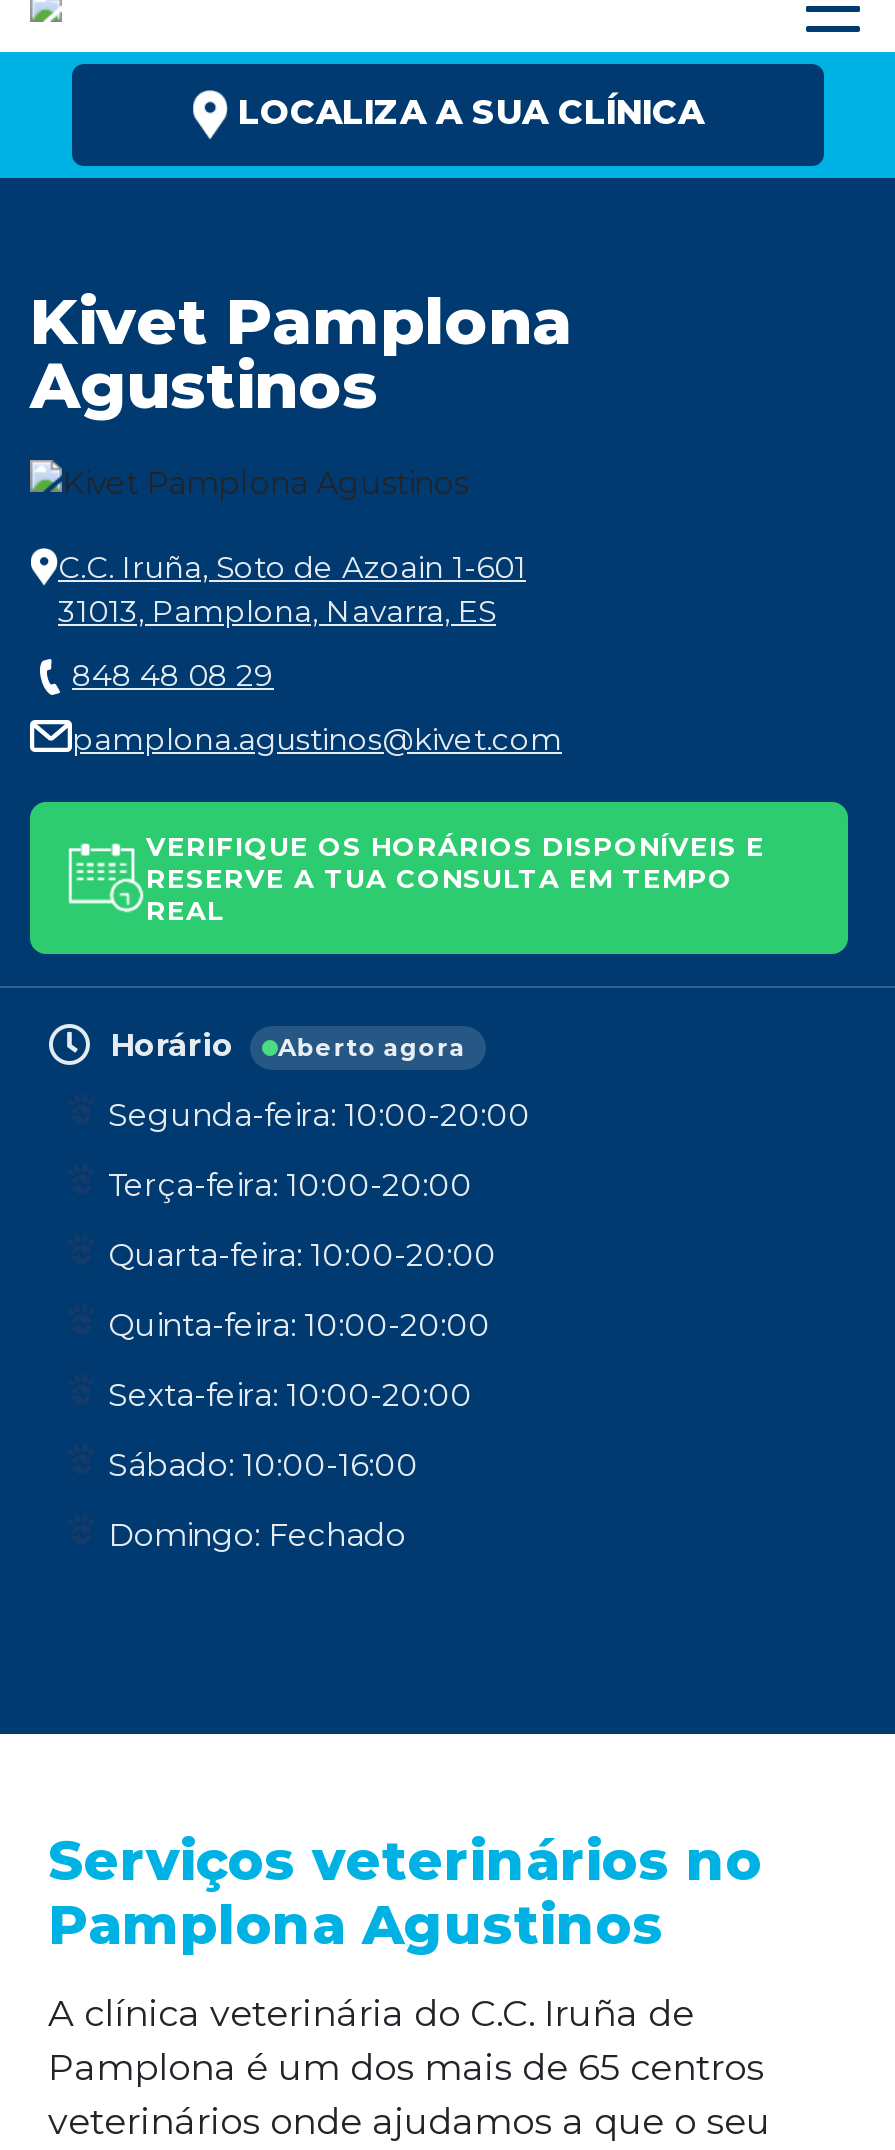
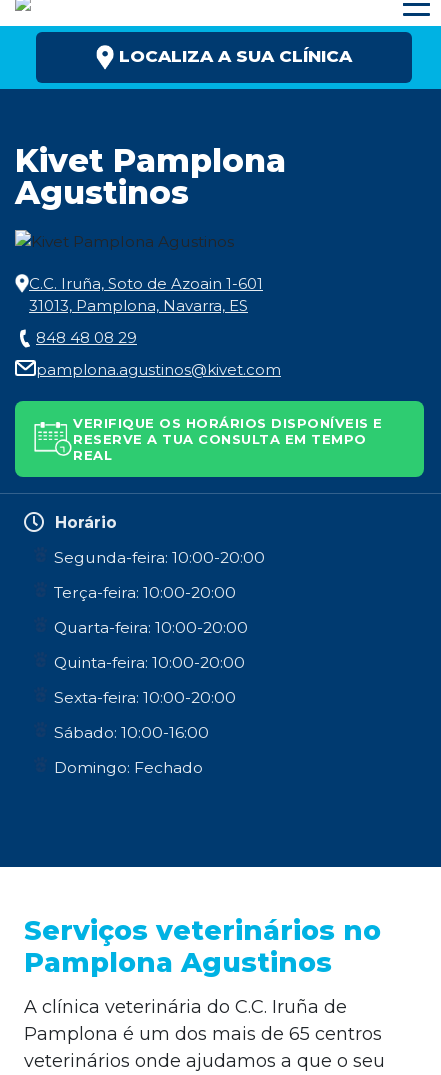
[278,1033,466,1063] Aberto agora -> none

